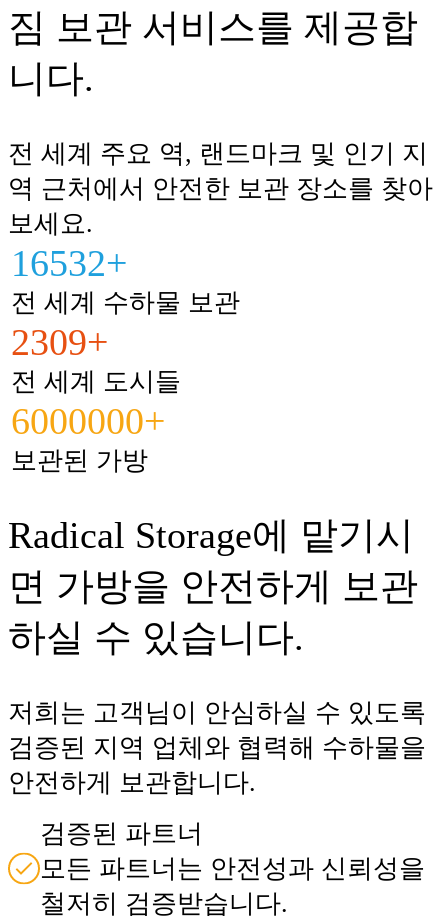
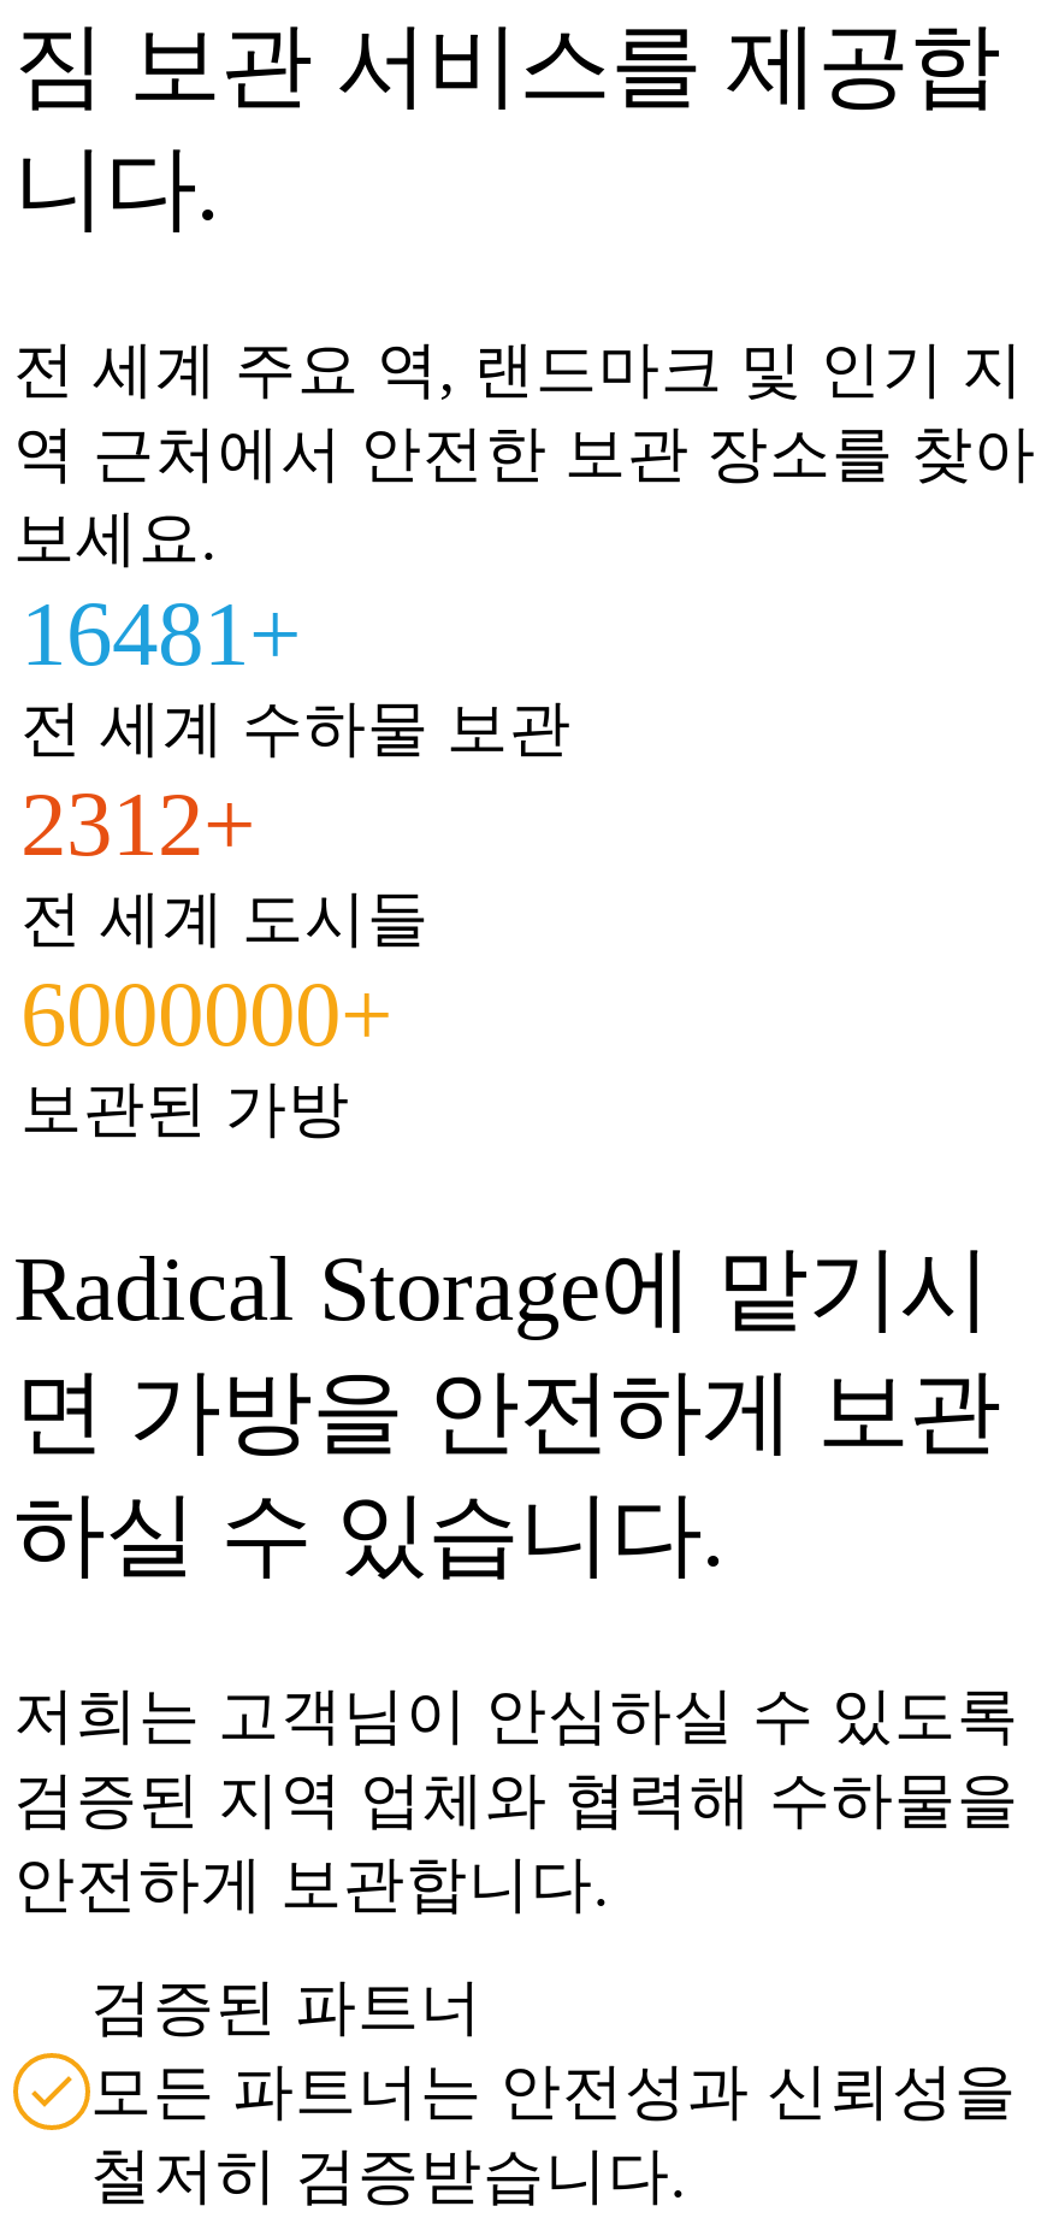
[11,242,127,284] 16532+ -> [20,582,300,683] 16481+
[11,321,108,363] 2309+ -> [20,773,254,874] 2312+

